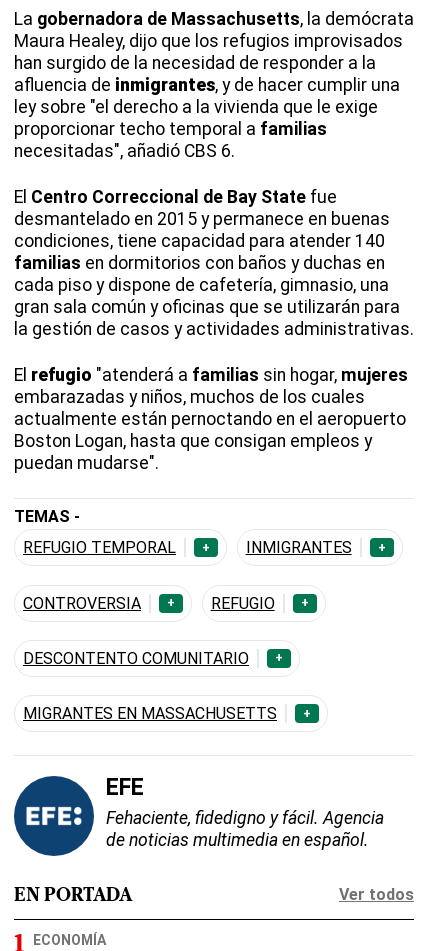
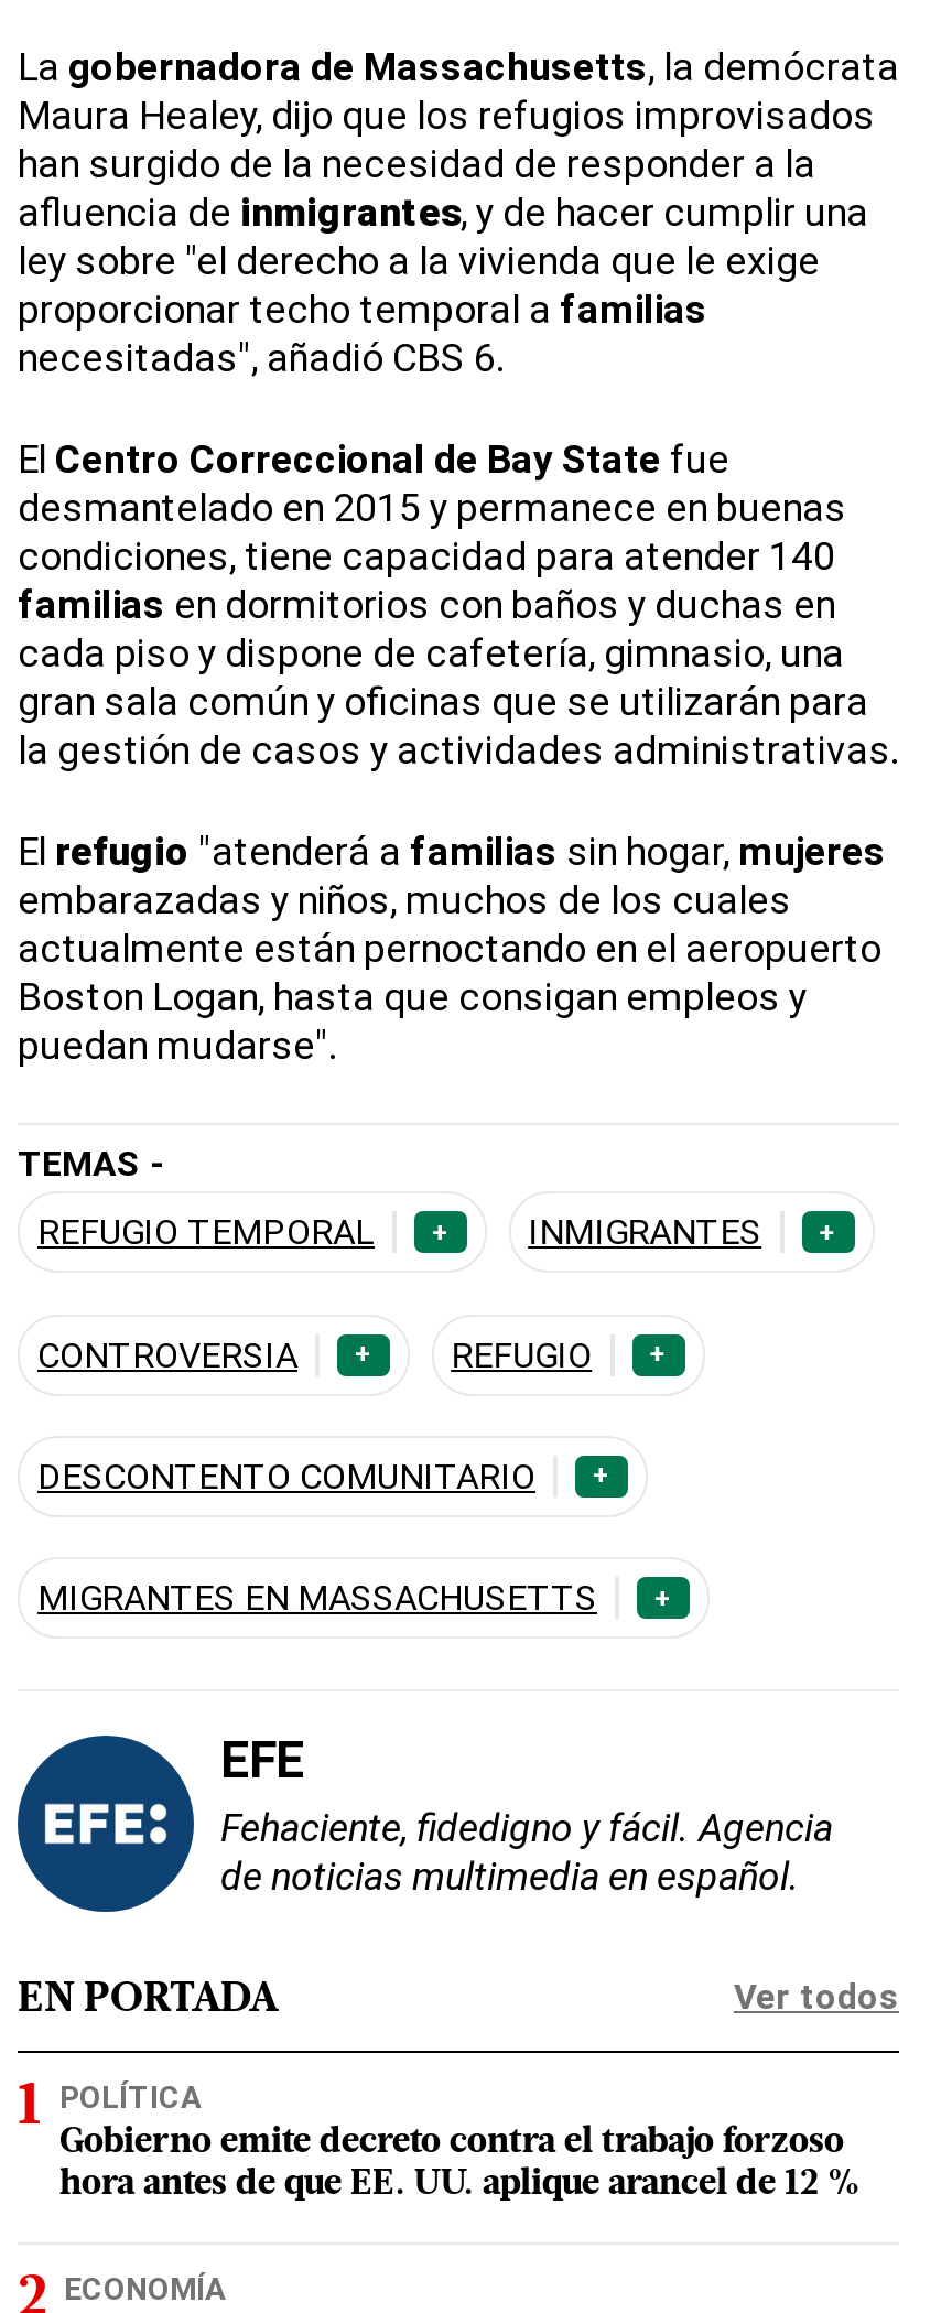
none -> [59,2079,862,2203] POLÍTICA | Gobierno emite decreto contra el trabajo forzoso | hora antes de que EE. UU. aplique arancel de 12 %

